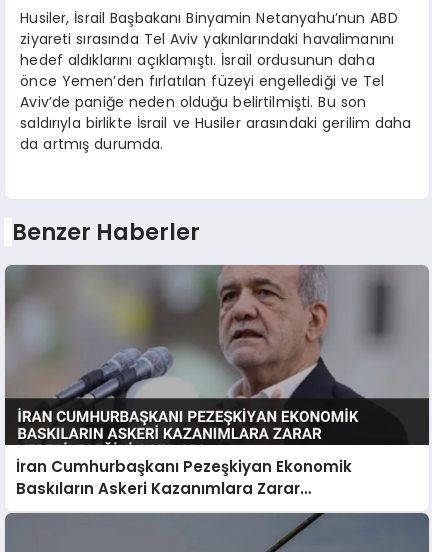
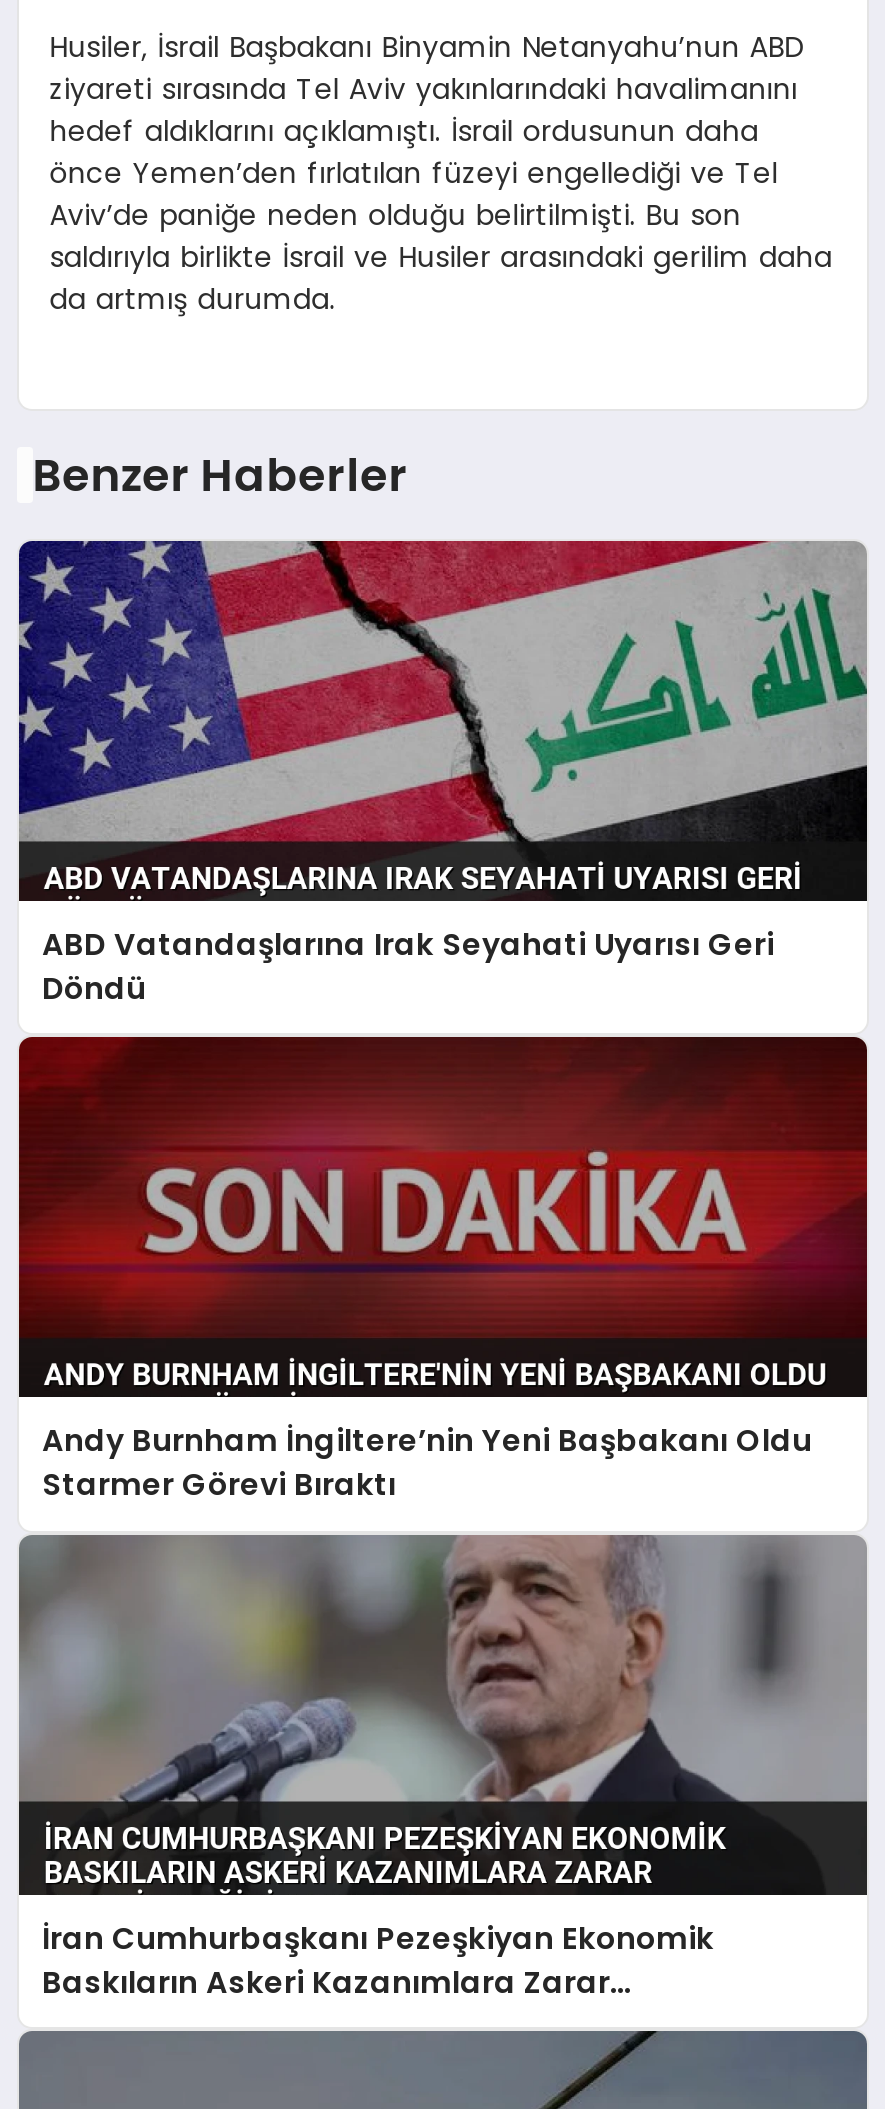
none -> [17,539,867,1009] [image] | ABD Vatandaşlarına Irak Seyahati Uyarısı Geri | Döndü
none -> [17,1035,869,1505] [image] | Andy Burnham İngiltere’nin Yeni Başbakanı Oldu | Starmer Görevi Bıraktı

